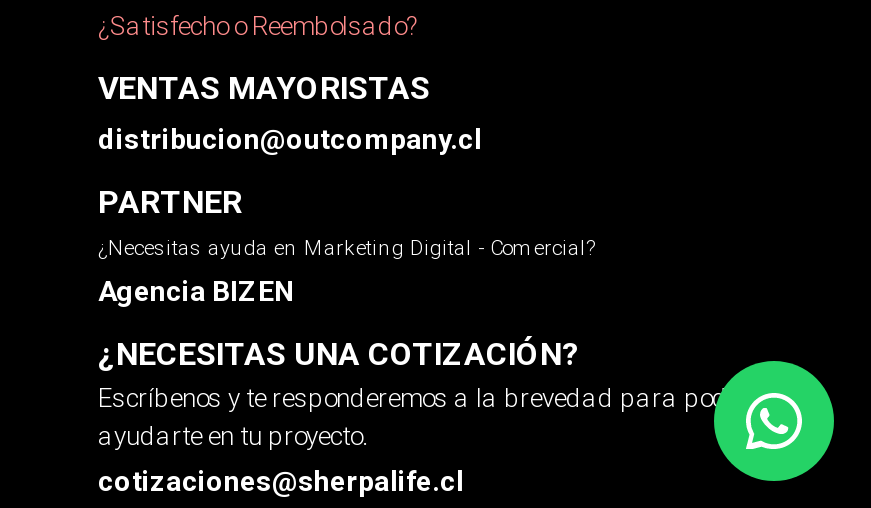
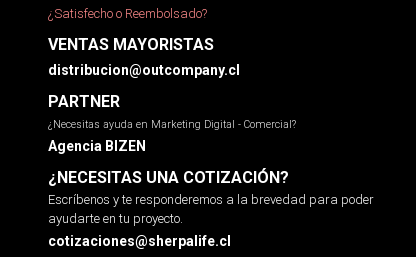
[712,358,836,484] [image] -> none

